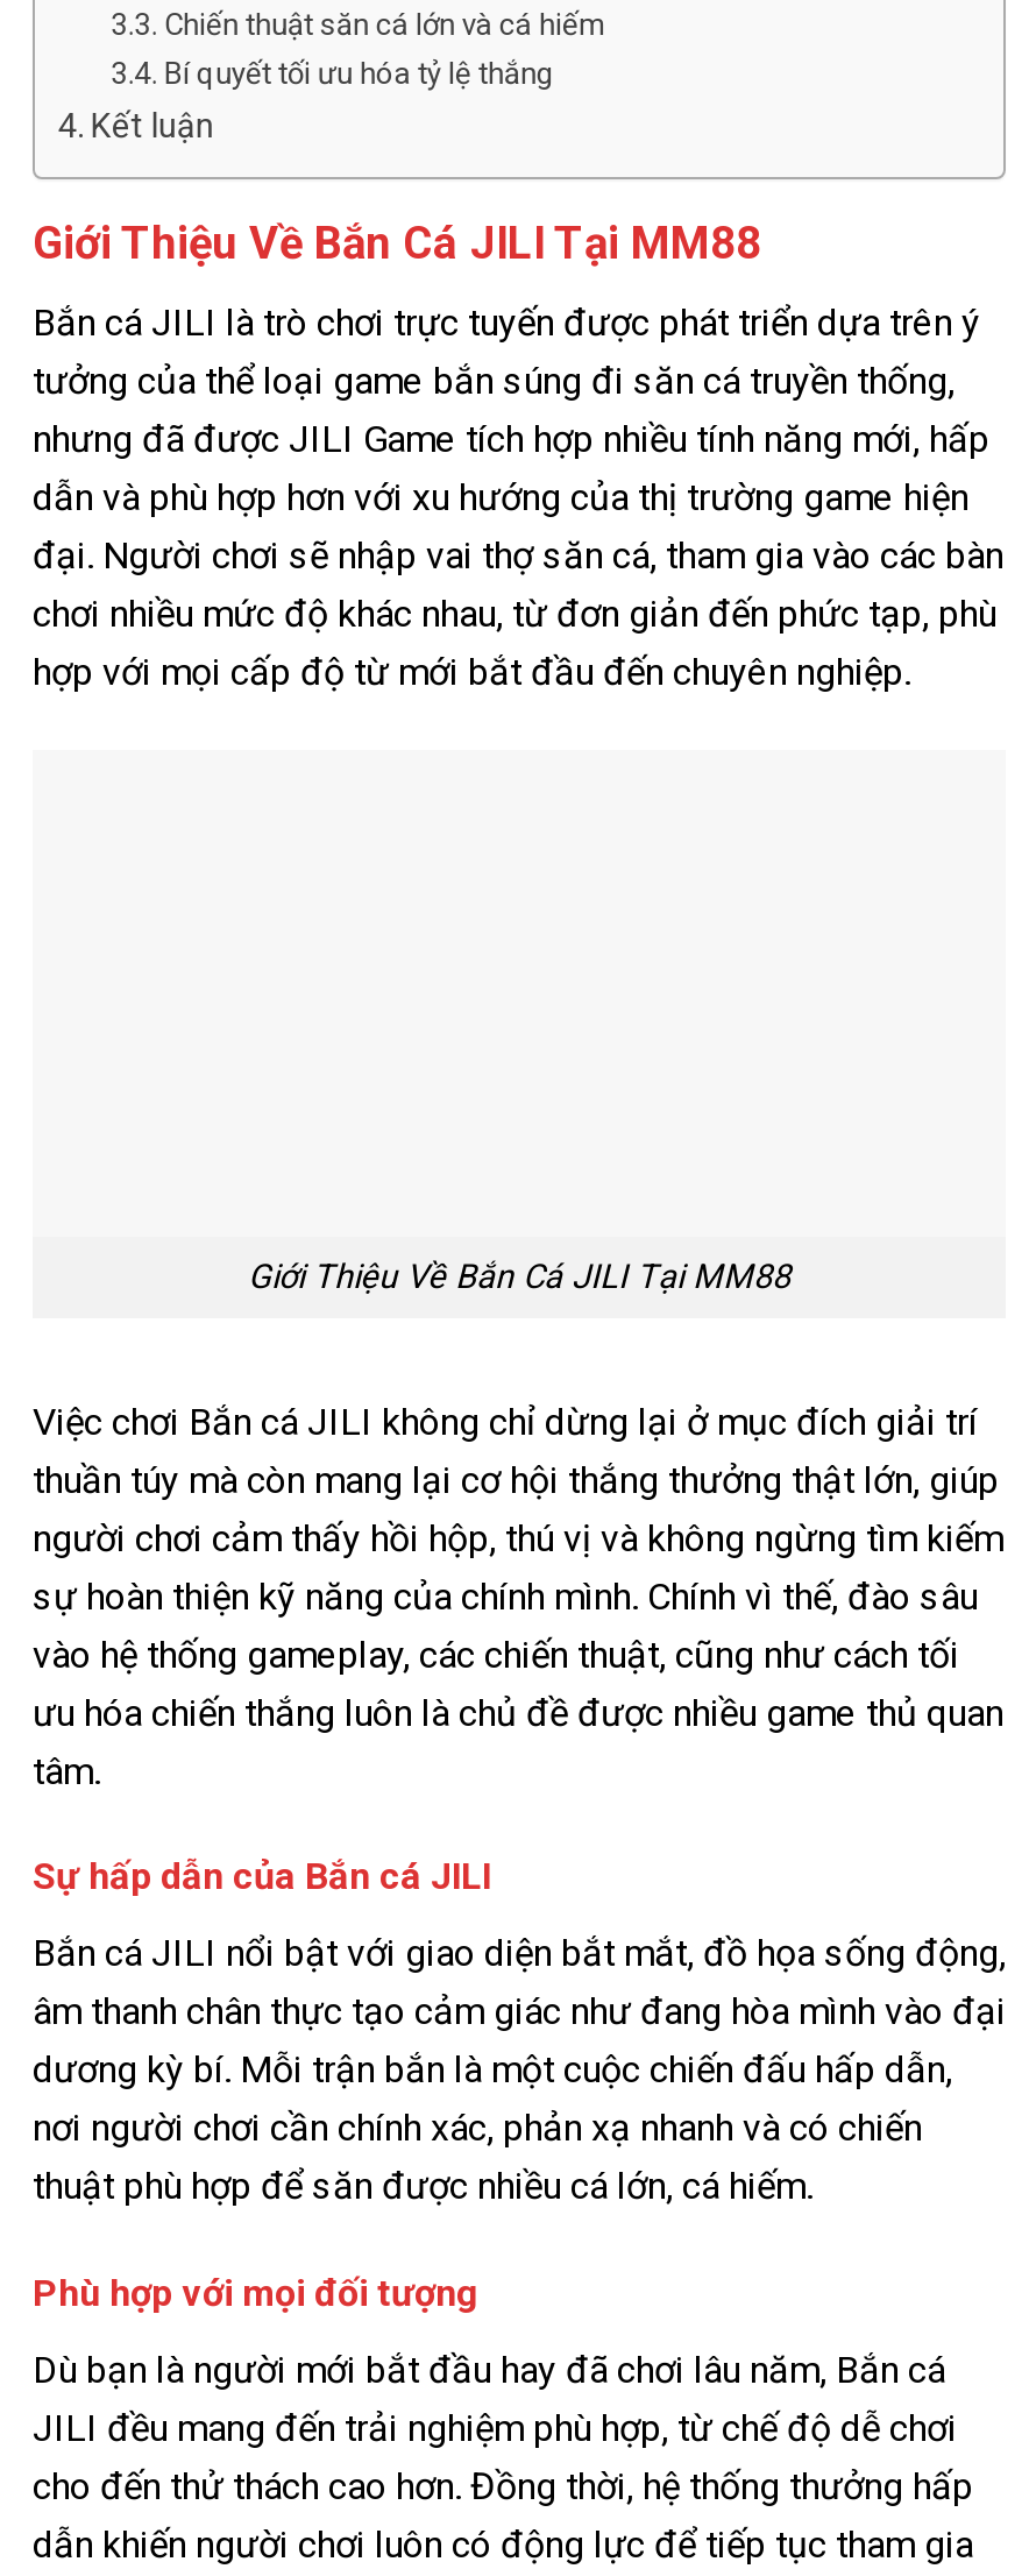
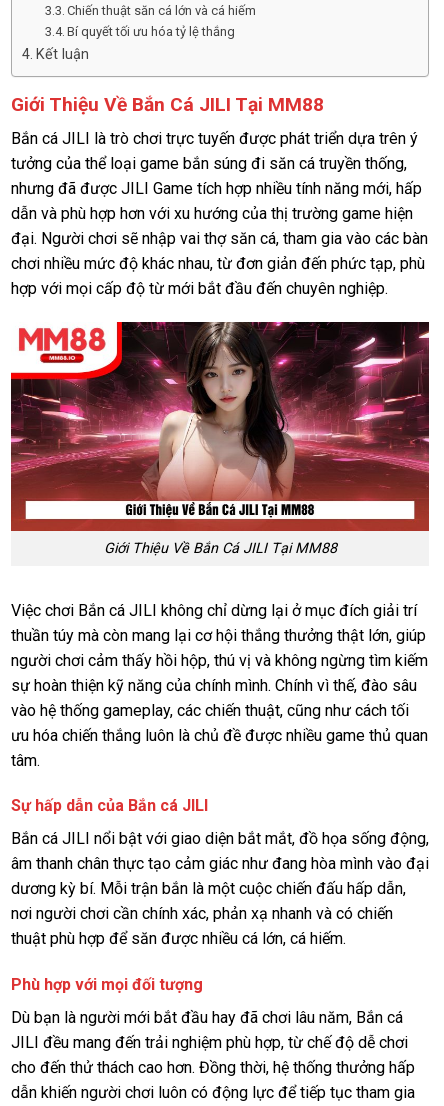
none -> [10,321,430,532] [image]

